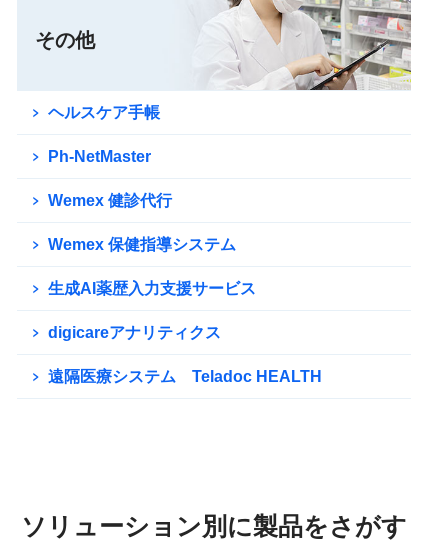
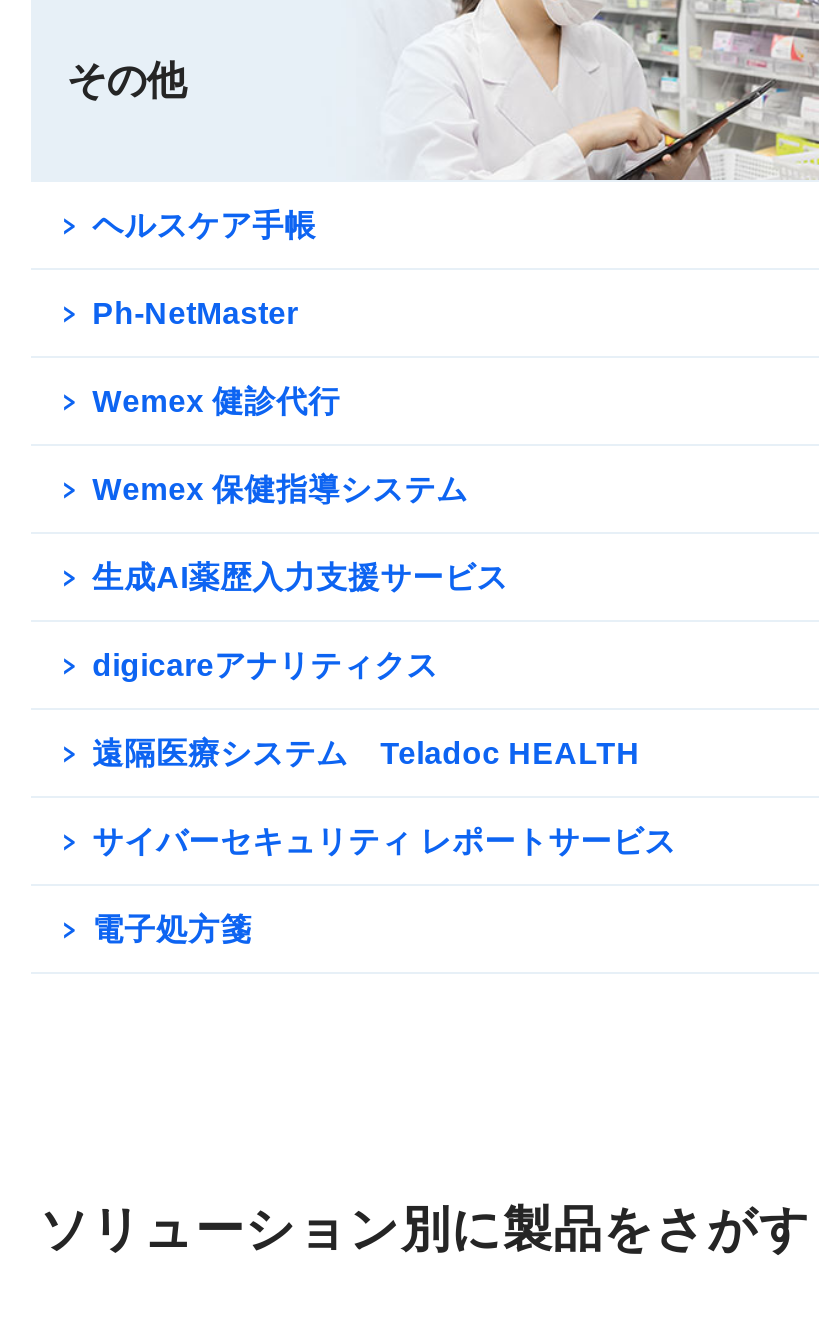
none -> [92,824,676,946] サイバーセキュリティ レポートサービス | 電子処方箋

